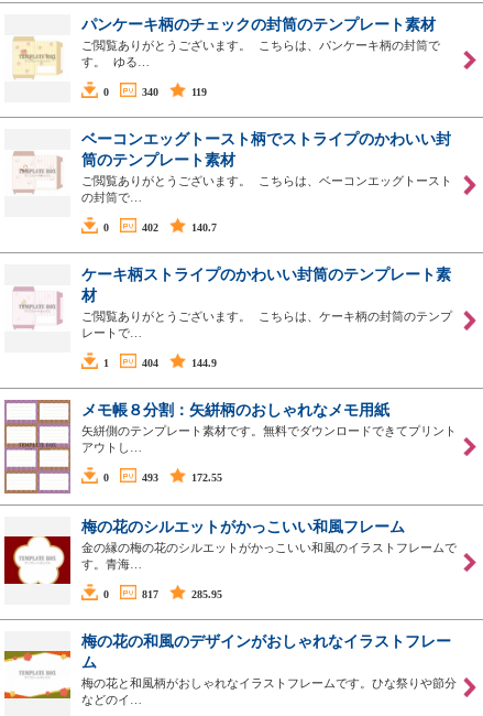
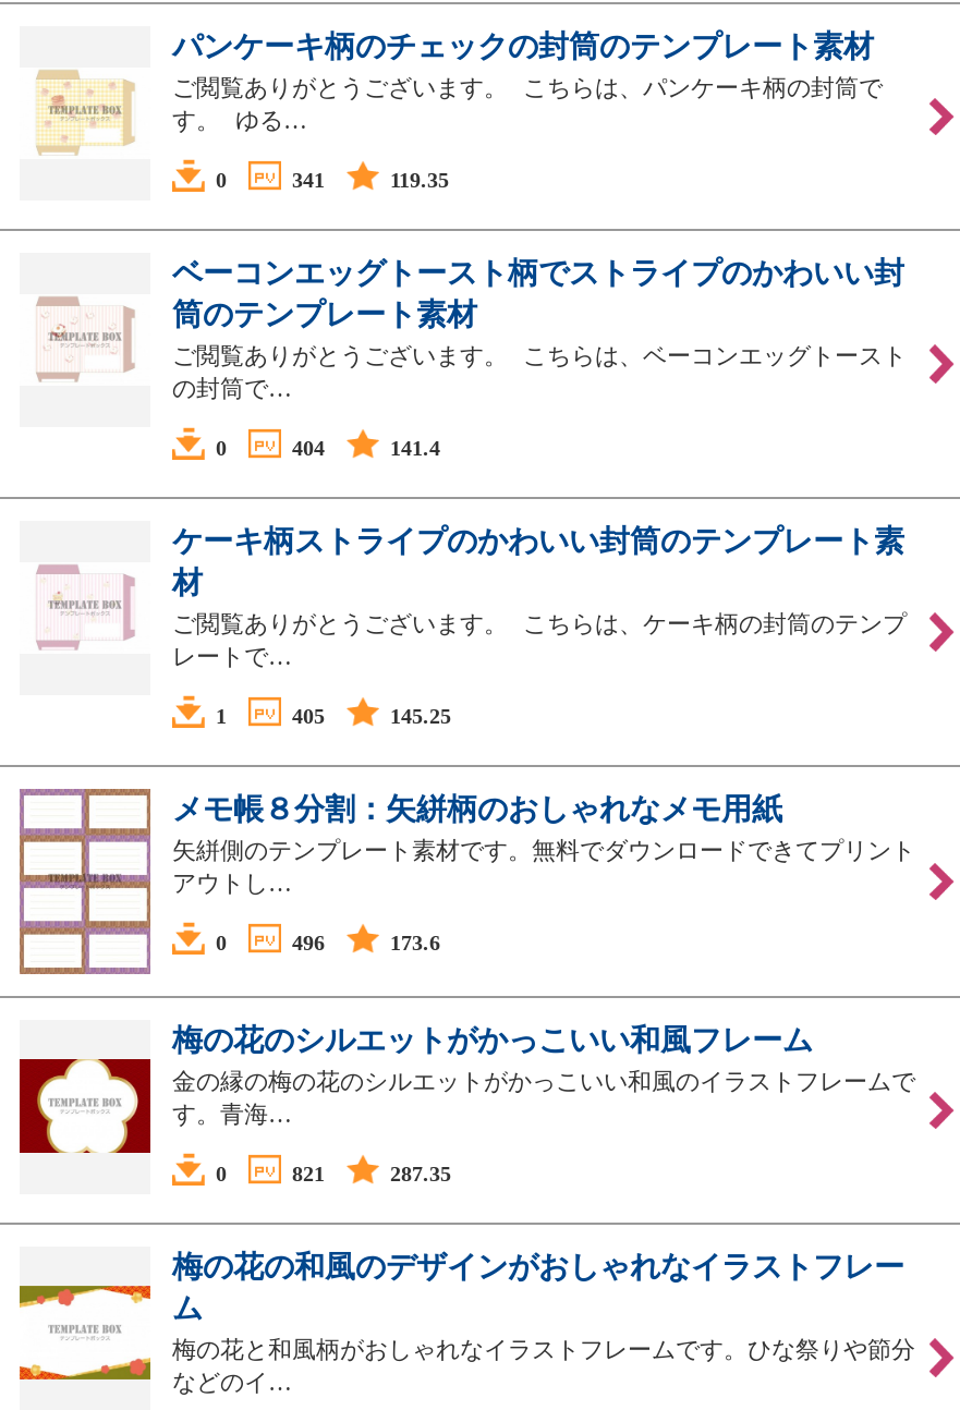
[142,86,158,98] 340 -> [292,168,325,192] 341
[191,86,207,98] 119 -> [390,168,449,192] 119.35
[142,221,158,234] 402 -> [292,436,325,460] 404
[191,221,217,234] 140.7 -> [390,436,440,460] 141.4
[142,357,158,369] 404 -> [292,704,325,728] 405
[191,357,217,369] 144.9 -> [390,704,451,728] 145.25
[142,471,158,484] 493 -> [292,931,325,955] 496
[191,471,222,484] 172.55 -> [390,931,440,955] 173.6
[142,588,158,600] 817 -> [292,1162,325,1186] 821
[191,588,222,600] 285.95 -> [390,1162,451,1186] 287.35

